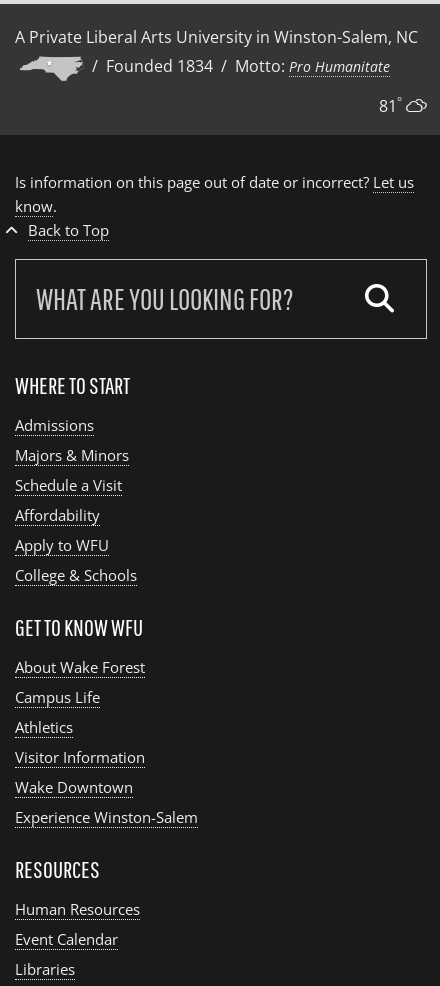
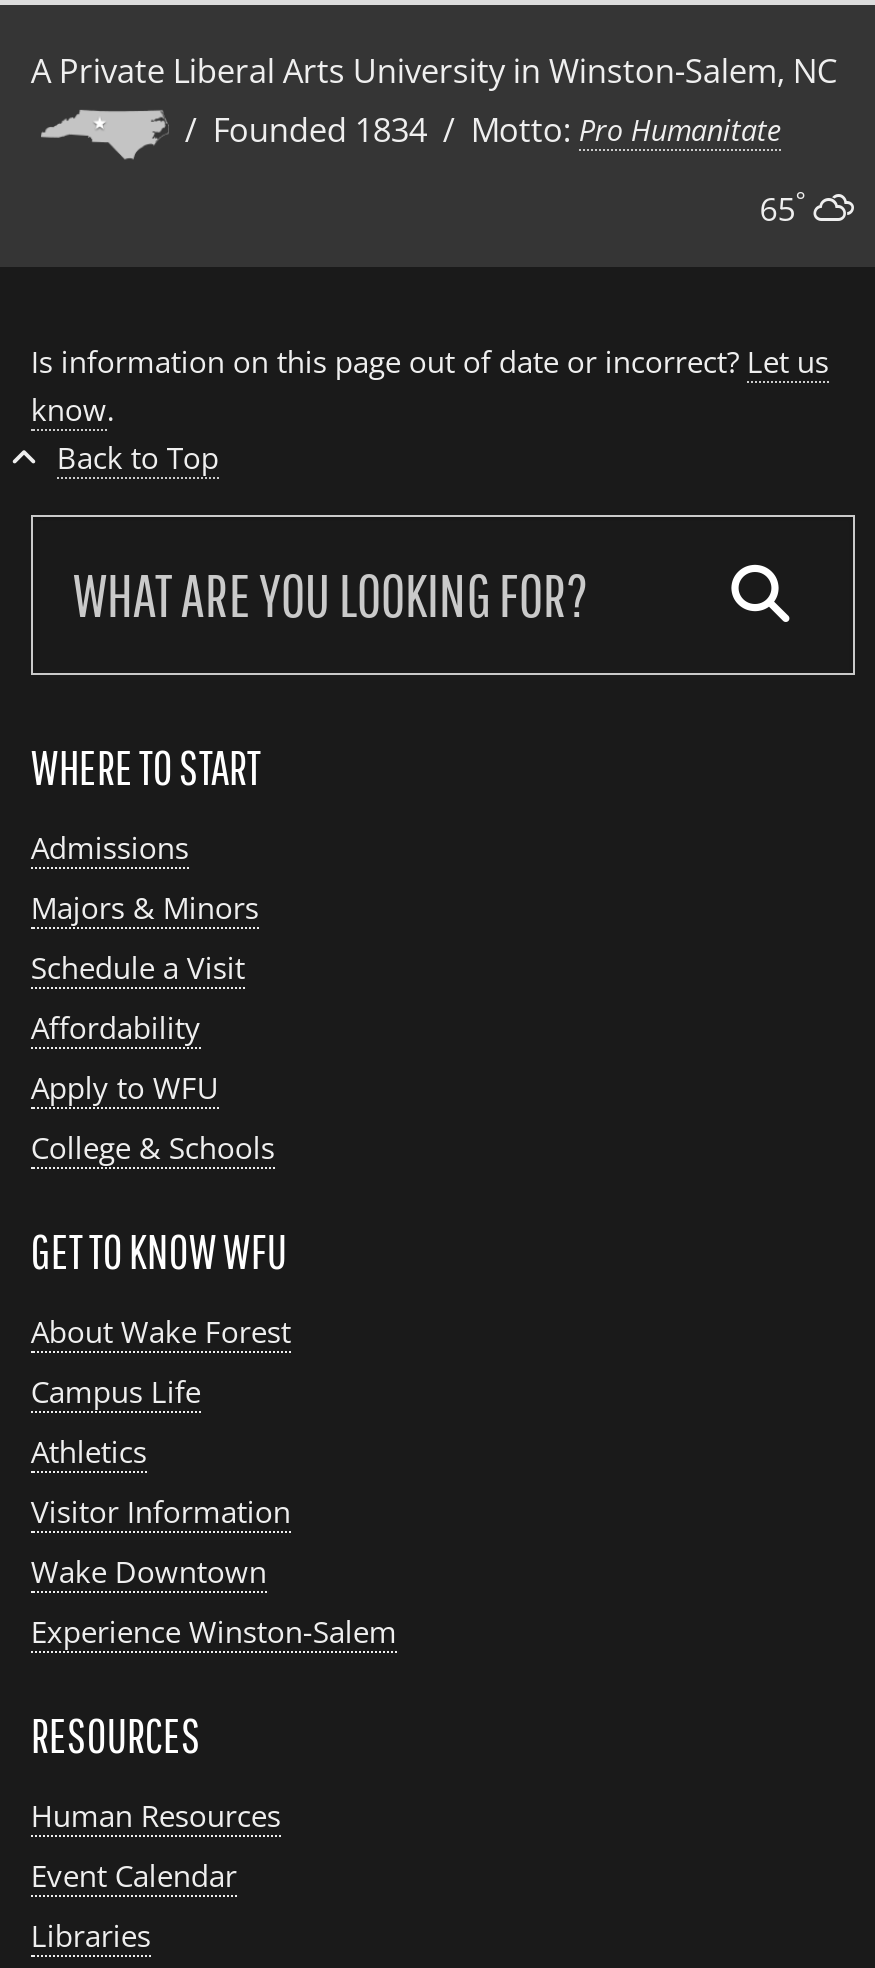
[379,92,402,116] 81° -> [759,182,805,230] 65°

